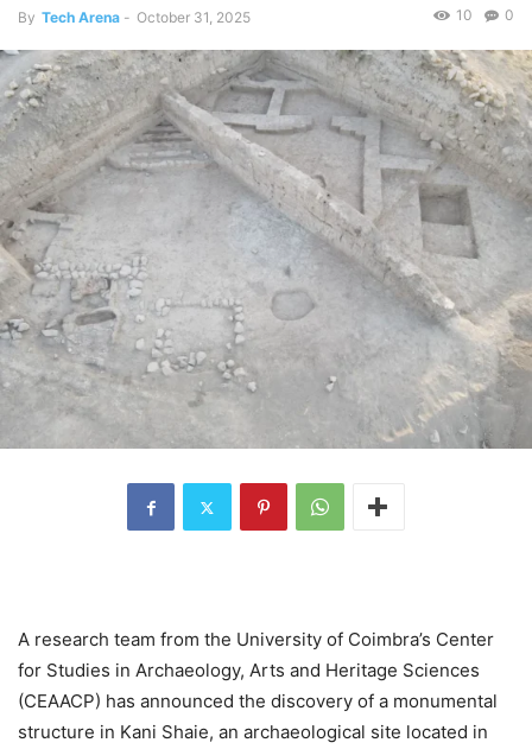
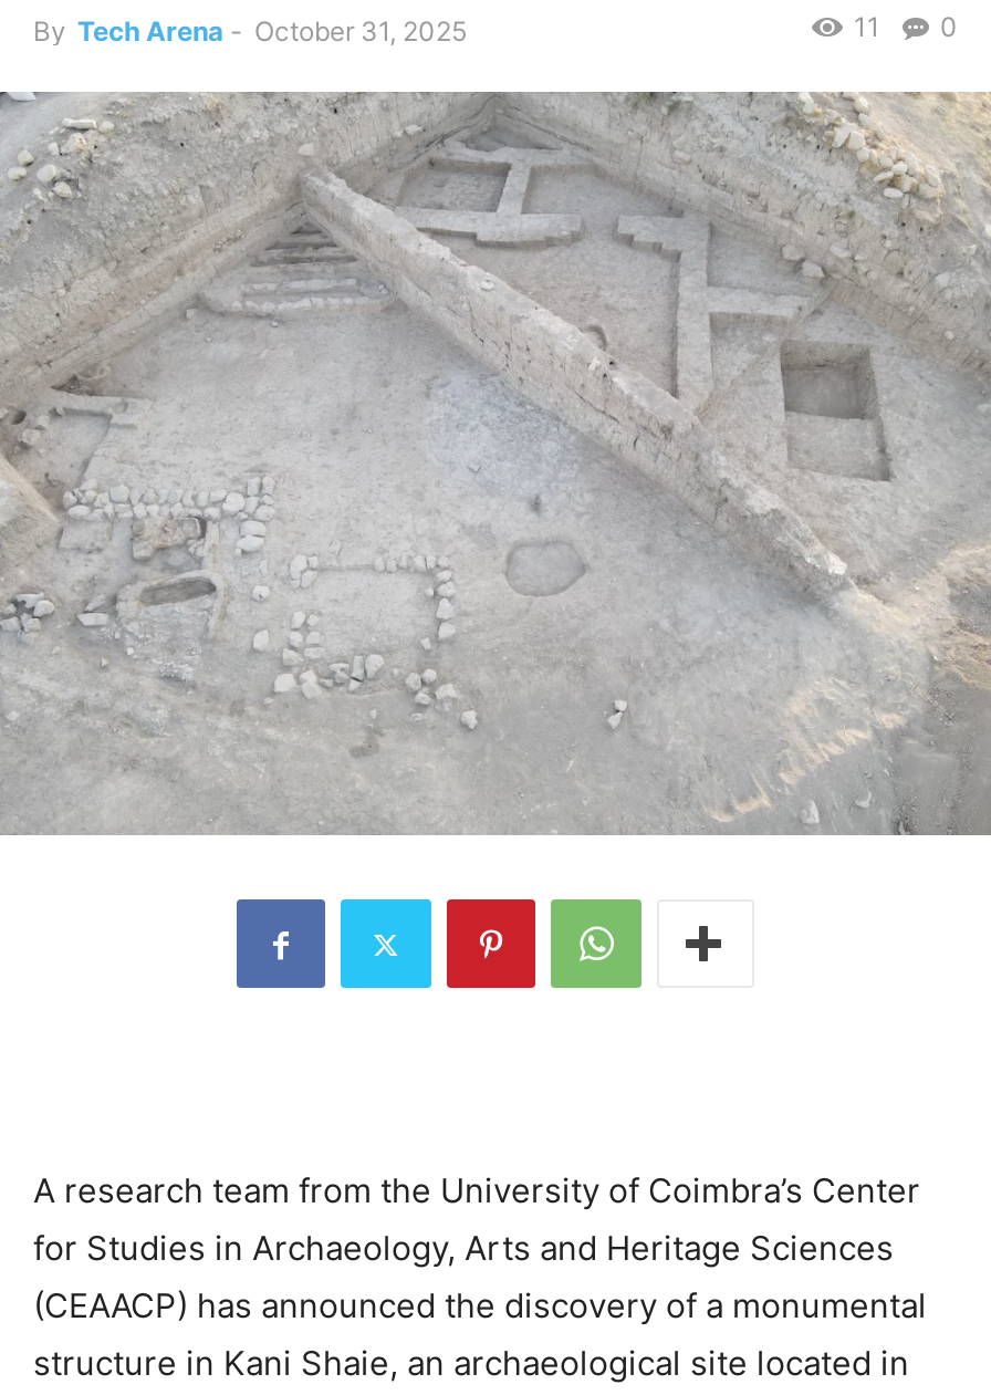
[456,6,514,24] 10 0 -> [854,10,958,43] 11 0

